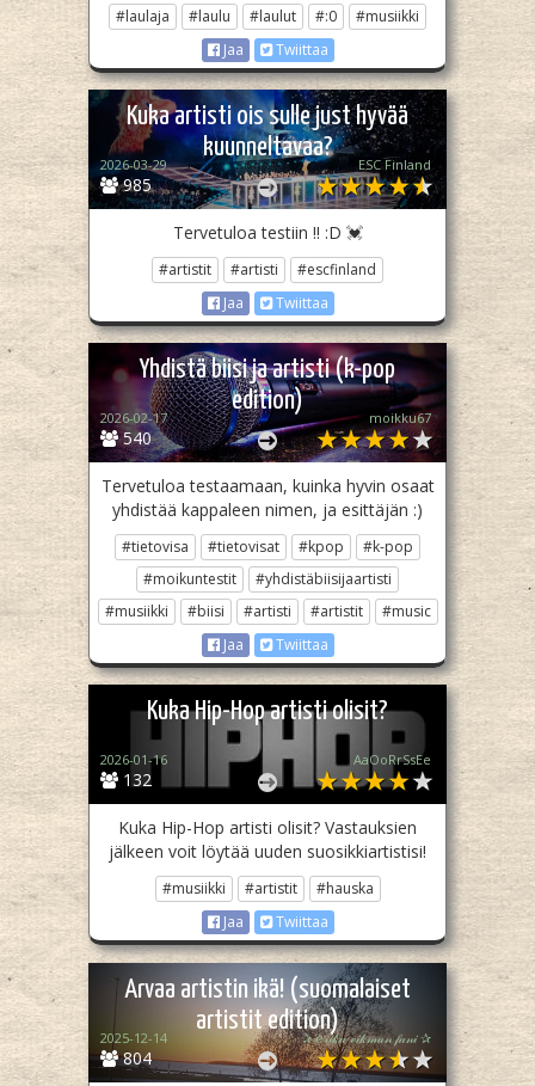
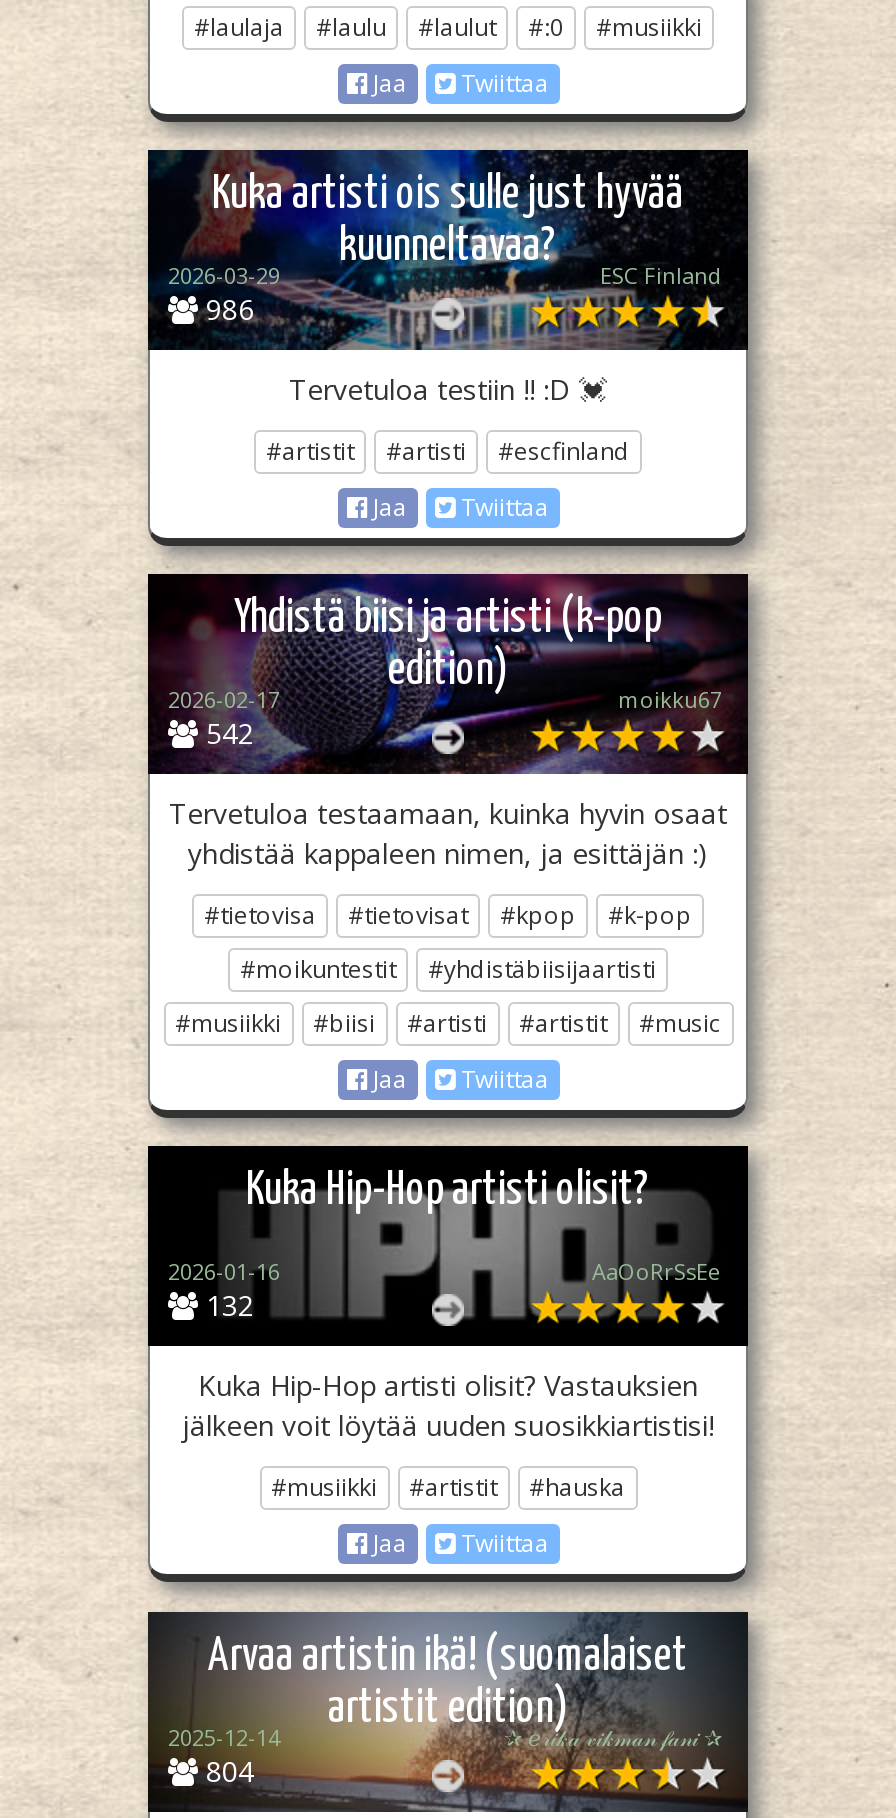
[118,174,152,197] 985 -> [198,291,254,329] 986
[118,427,152,450] 540 -> [198,715,254,753] 542

